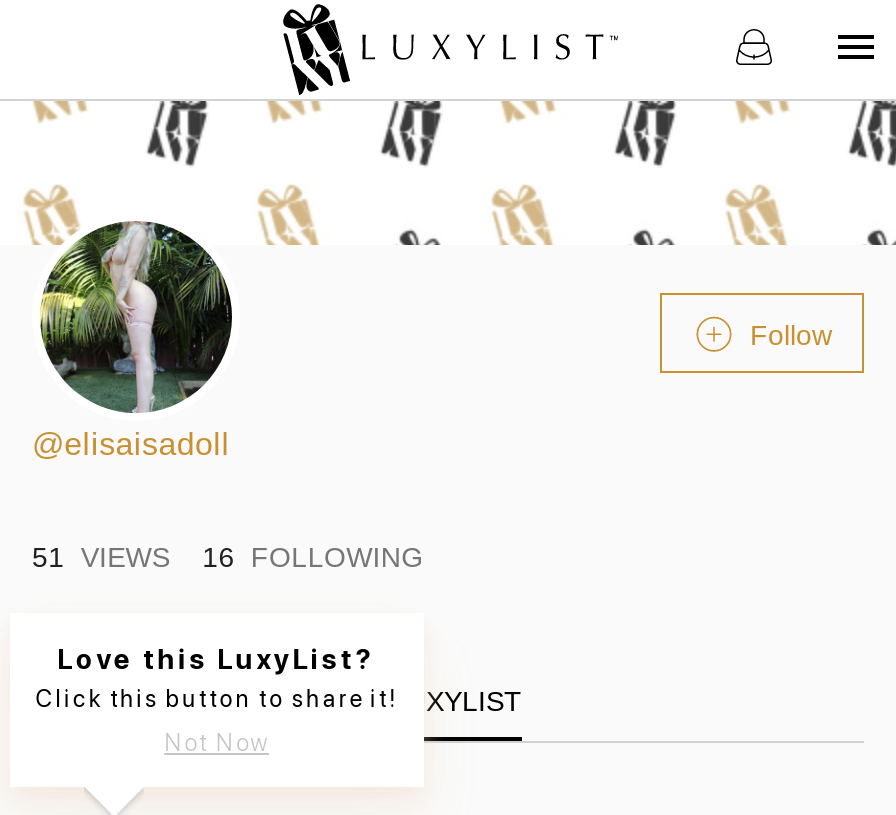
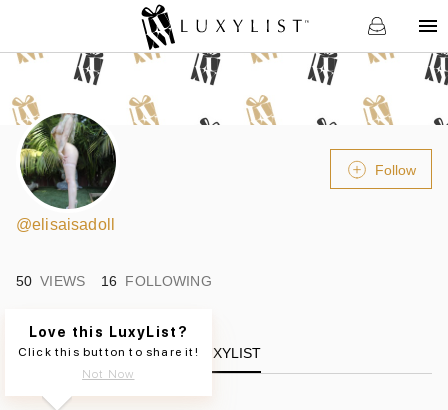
[32,541,423,573] 51 VIEWS 16 FOLLOWING -> [16,273,212,289] 50 VIEWS 16 FOLLOWING

